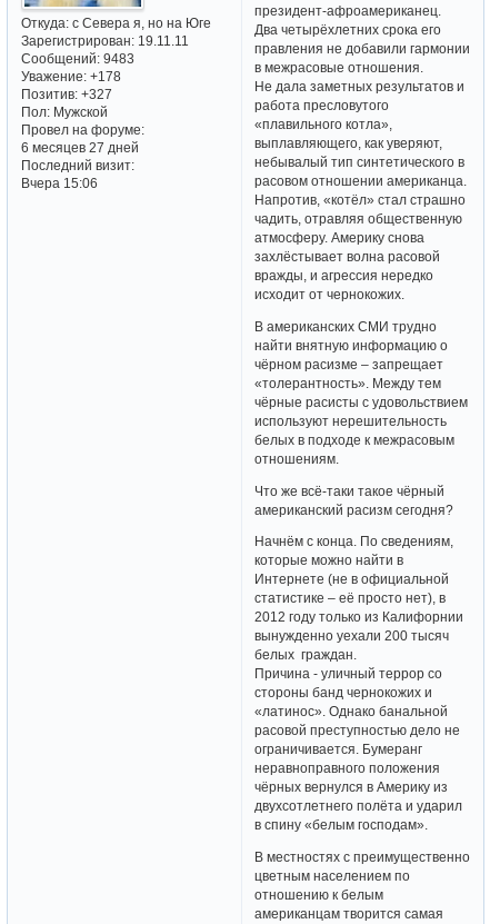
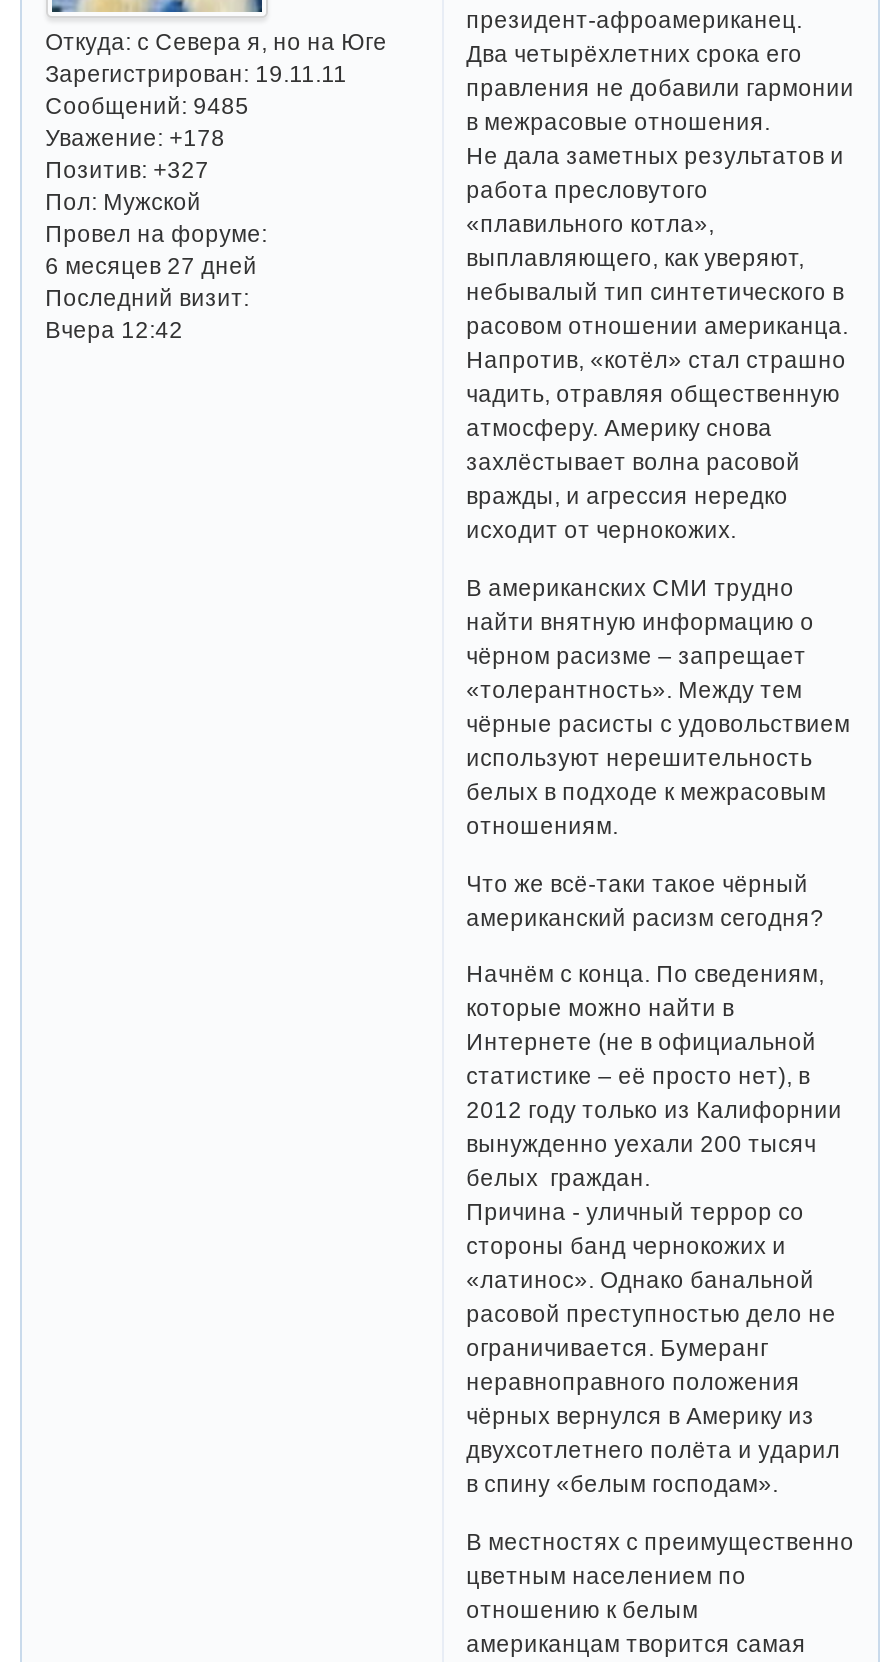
[21,52,134,66] Сообщений: 9483 -> [45,93,249,119] Сообщений: 9485
[21,176,97,191] Вчера 15:06 -> [45,317,183,343] Вчера 12:42

